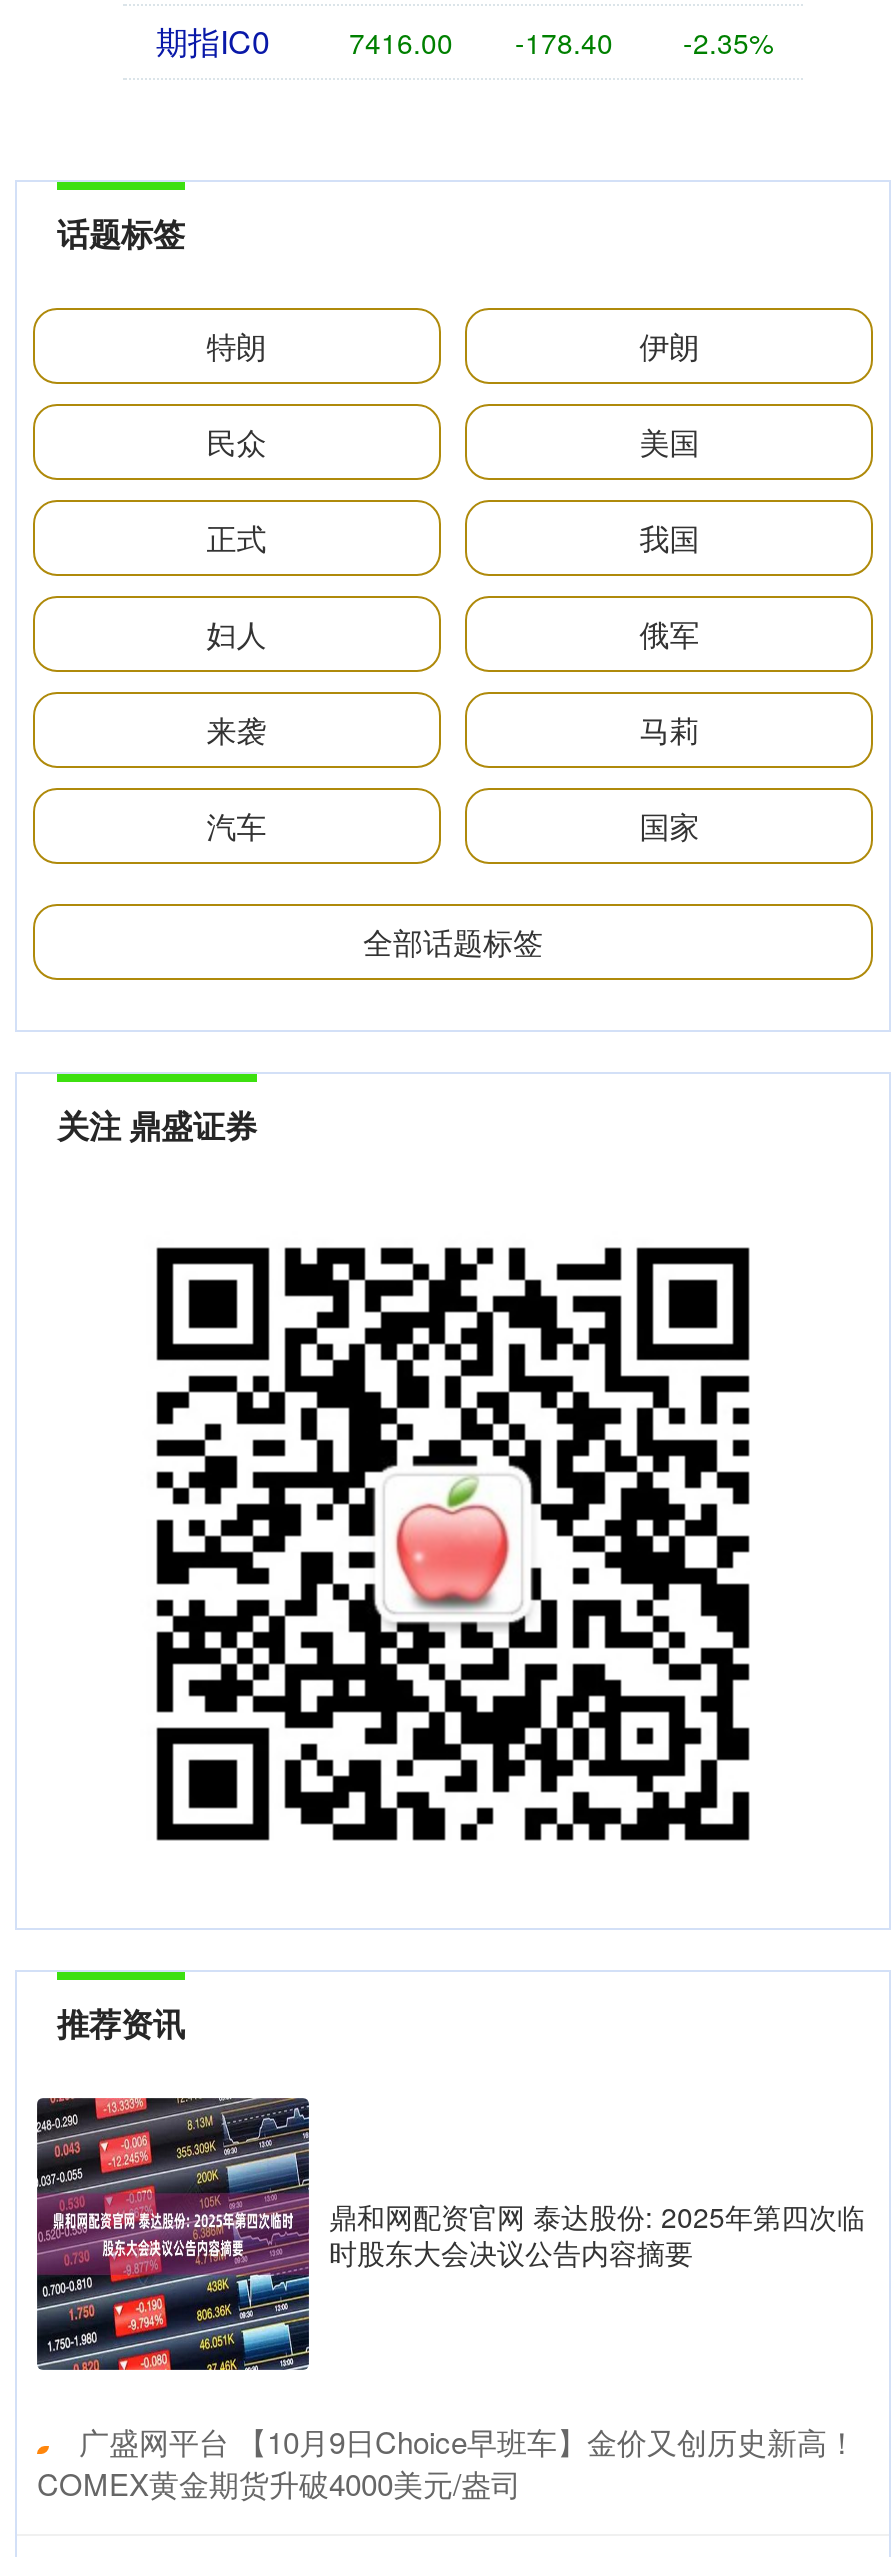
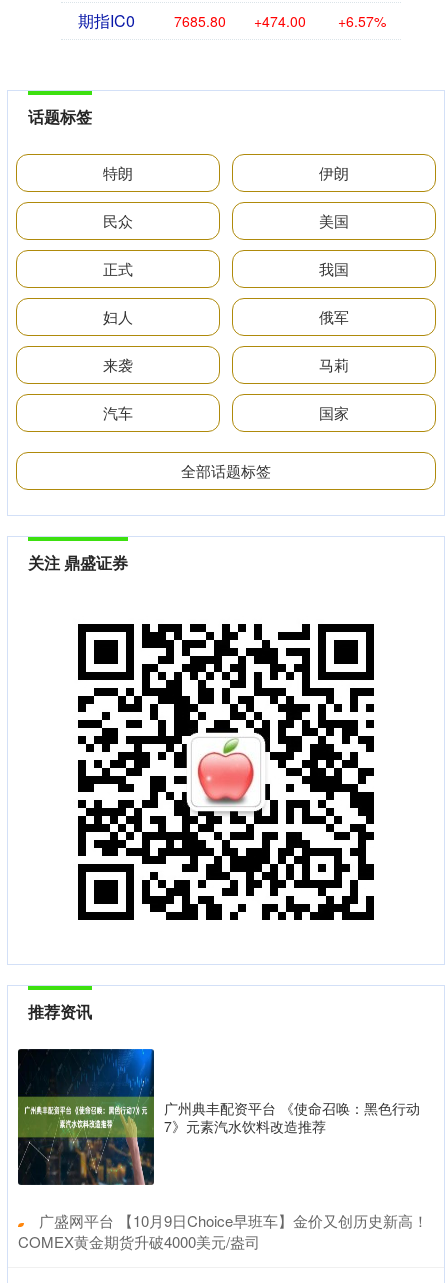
[349,22,453,62] 7416.00 -> [174,11,226,31] 7685.80
[515,22,613,62] -178.40 -> [254,11,306,31] +474.00
[683,22,773,62] -2.35% -> [338,11,386,31] +6.57%
[35,2096,865,2372] [image] | 鼎和网配资官网 泰达股份: 2025年第四次临 | 时股东大会决议公告内容摘要 -> [18,1048,420,1186] [image] | 广州典丰配资平台 《使命召唤：黑色行动 | 7》元素汽水饮料改造推荐

